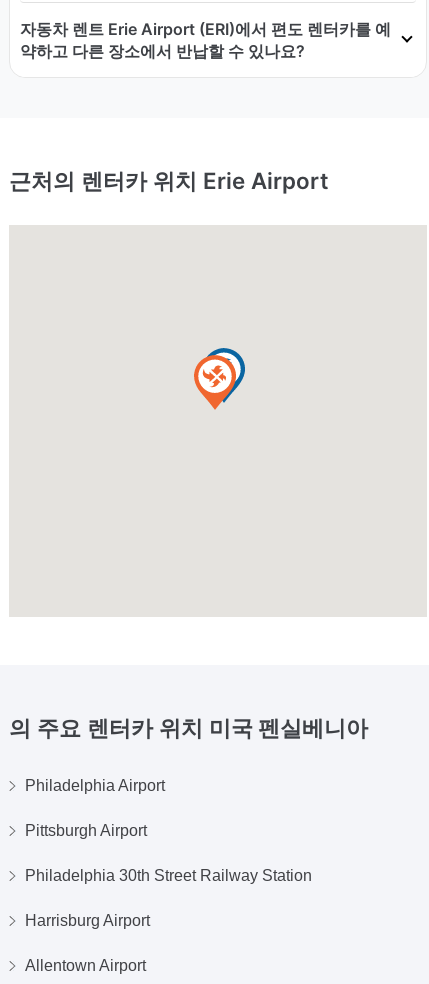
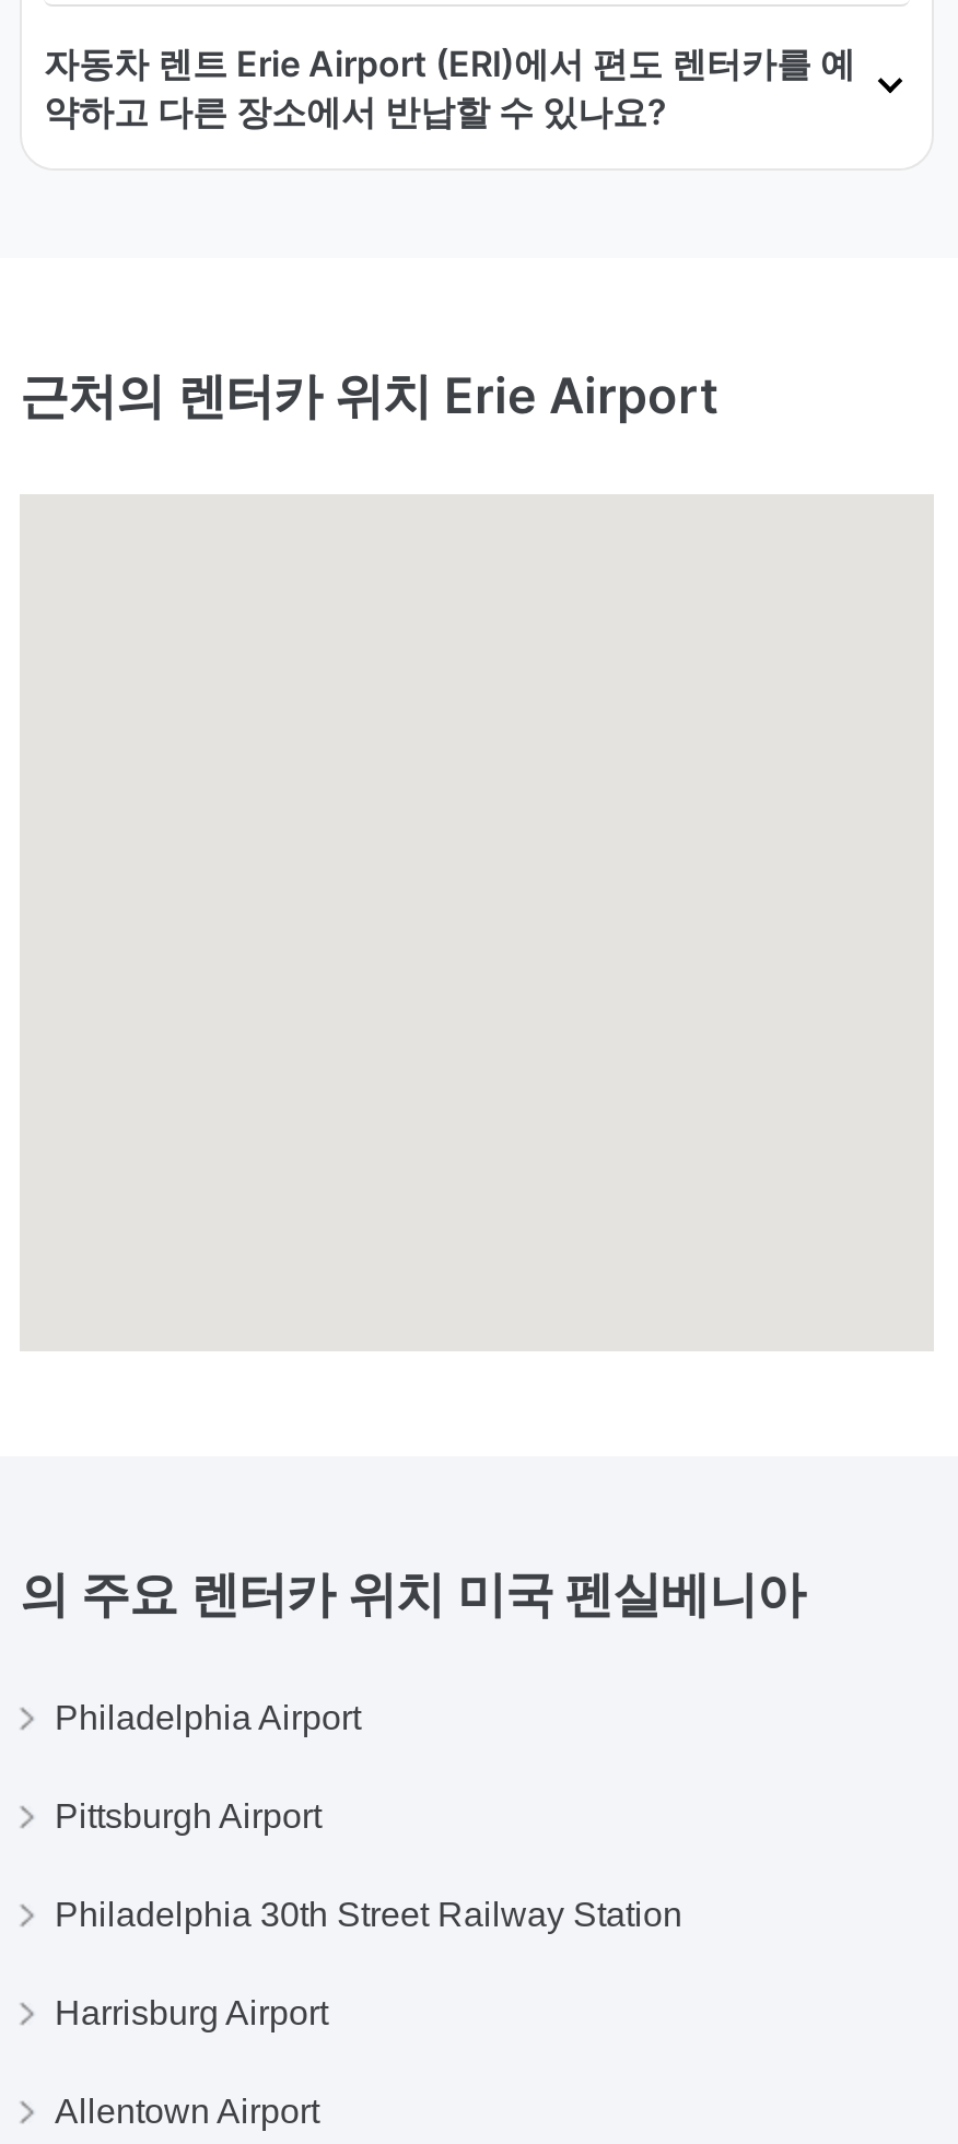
[193,347,246,410] [image] -> none

